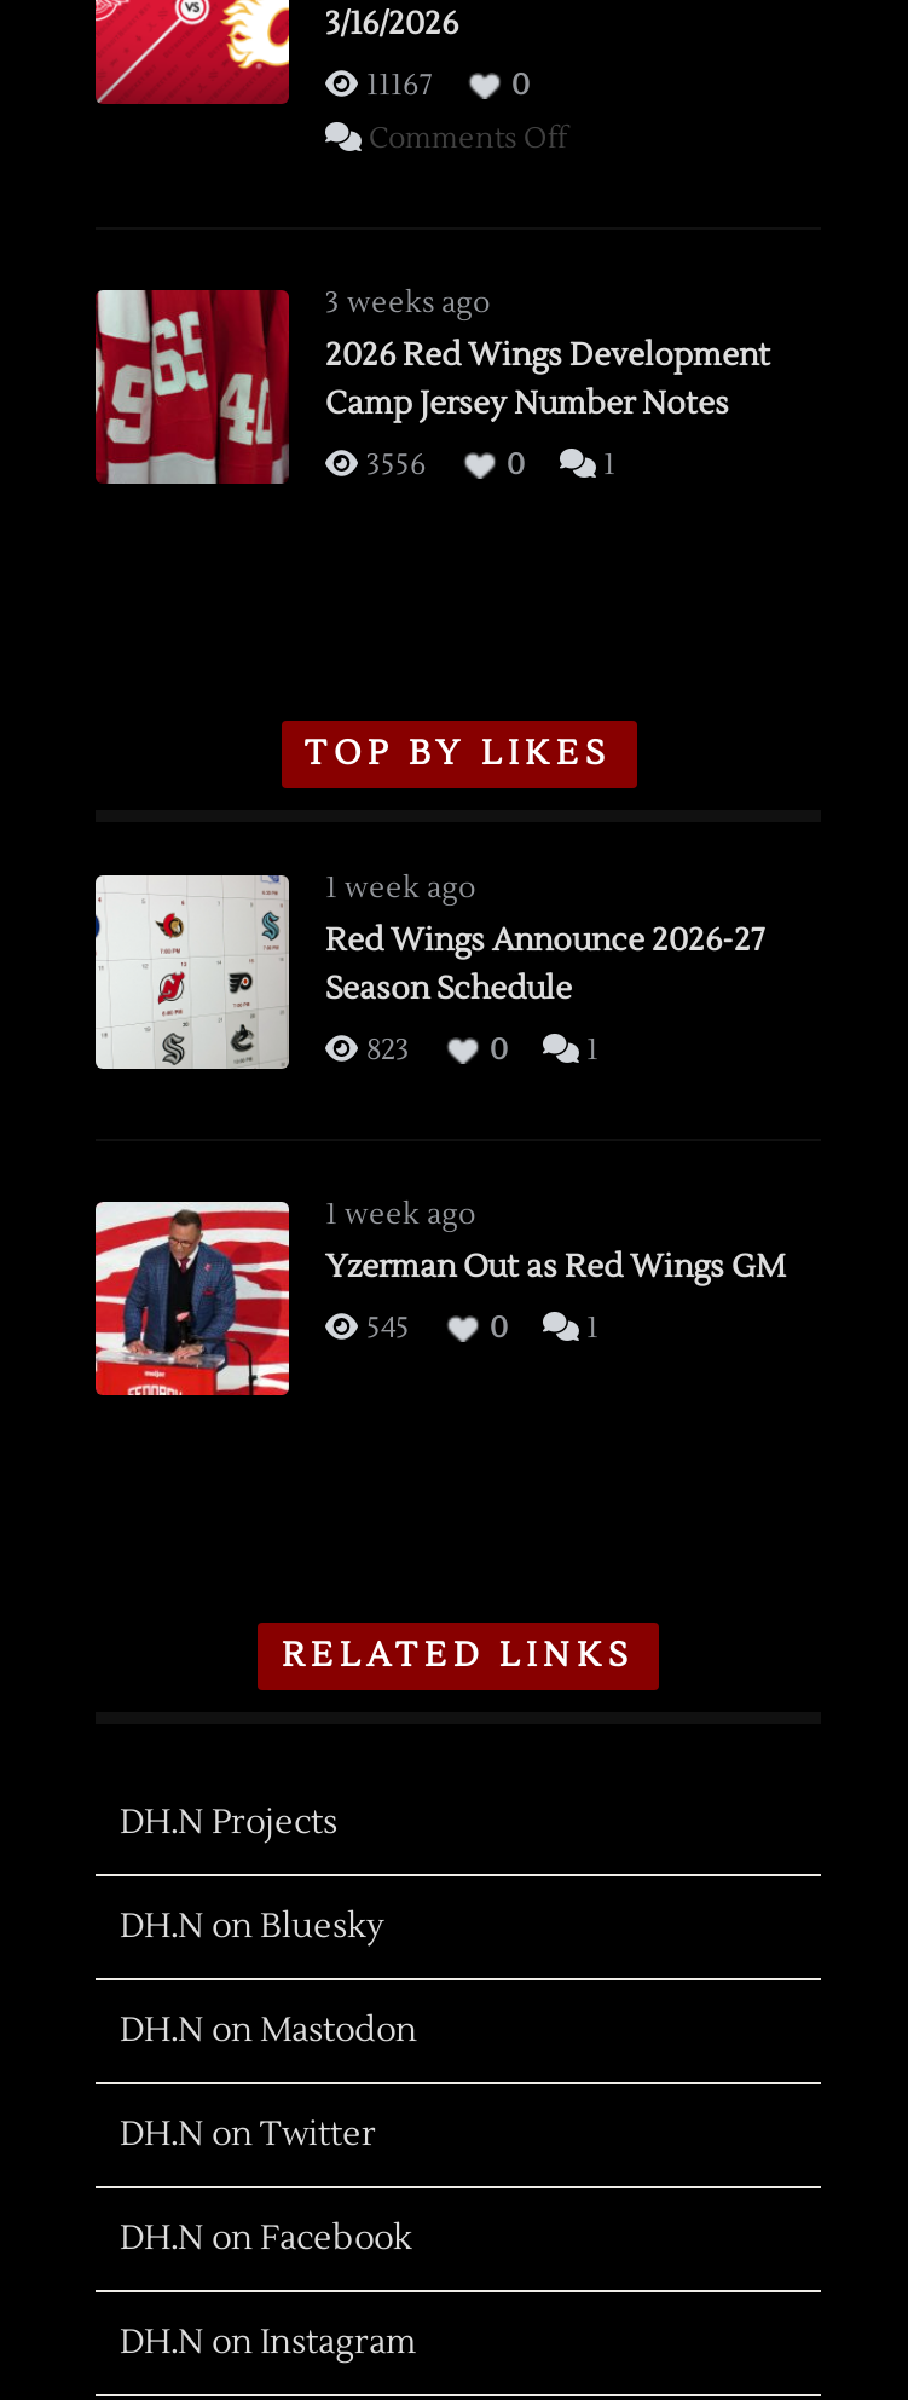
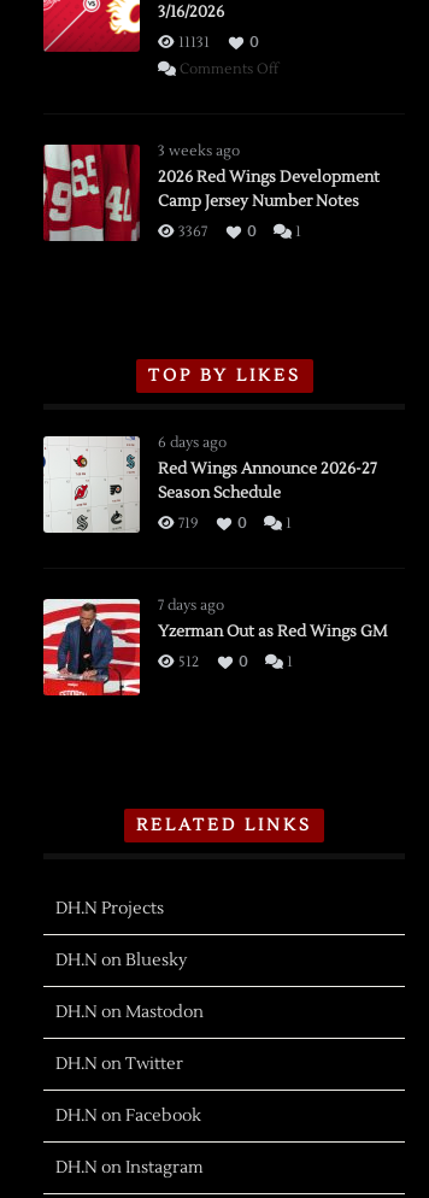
[359,68,432,104] 11167 -> [175,34,210,52] 11131
[359,447,427,484] 3556 -> [175,223,207,241] 3367
[325,871,475,907] 1 week ago -> [158,434,227,452] 6 days ago
[359,1033,410,1069] 823 -> [175,515,198,533] 719
[325,1197,475,1233] 1 week ago -> [158,597,224,615] 7 days ago
[359,1311,410,1347] 545 -> [175,653,199,671] 512

